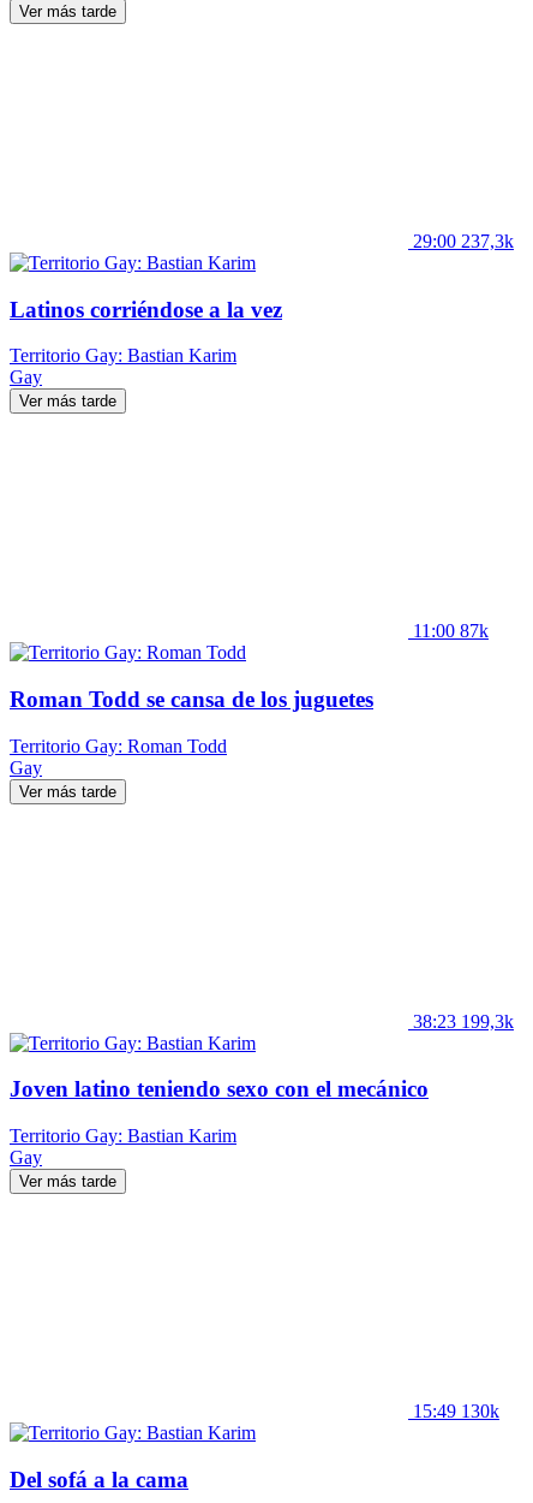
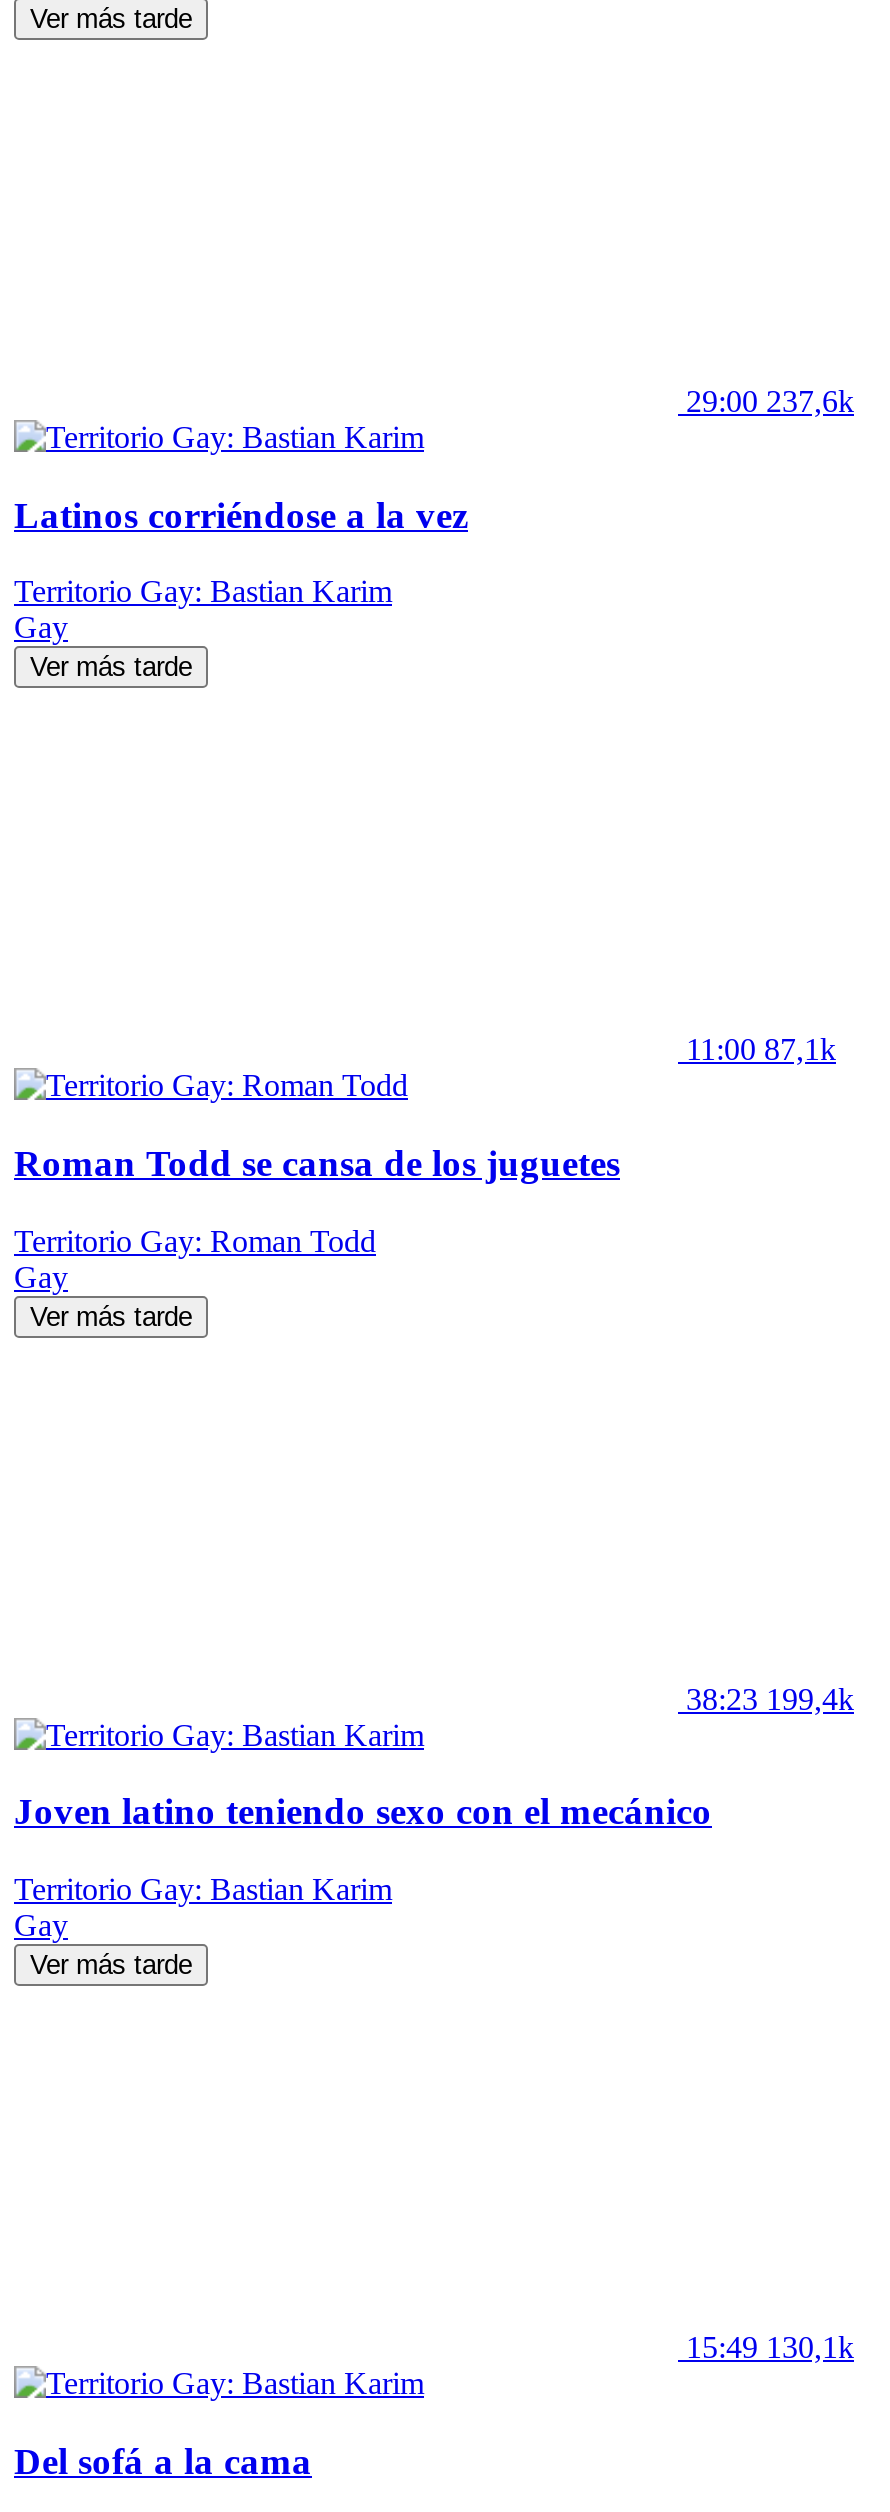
[413,231,514,251] 29:00 237,3k -> [686,384,854,418] 29:00 237,6k
[413,621,489,641] 11:00 87k -> [686,1033,836,1067] 11:00 87,1k
[413,1011,514,1031] 38:23 199,3k -> [686,1682,854,1716] 38:23 199,4k
[413,1401,499,1421] 15:49 130k -> [686,2330,854,2364] 15:49 130,1k

